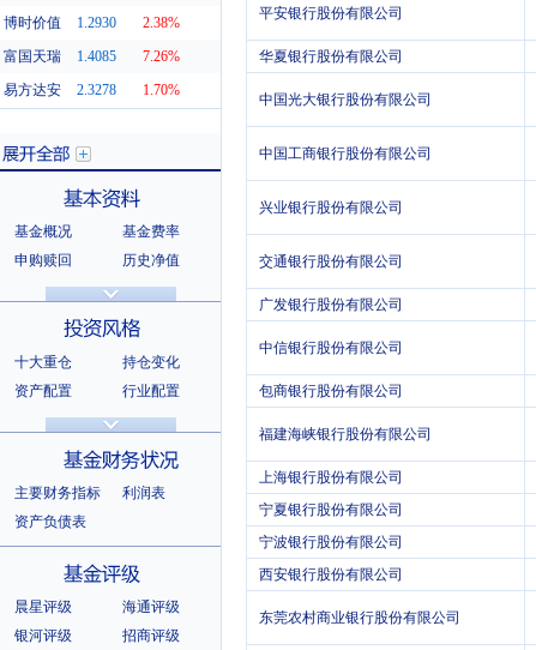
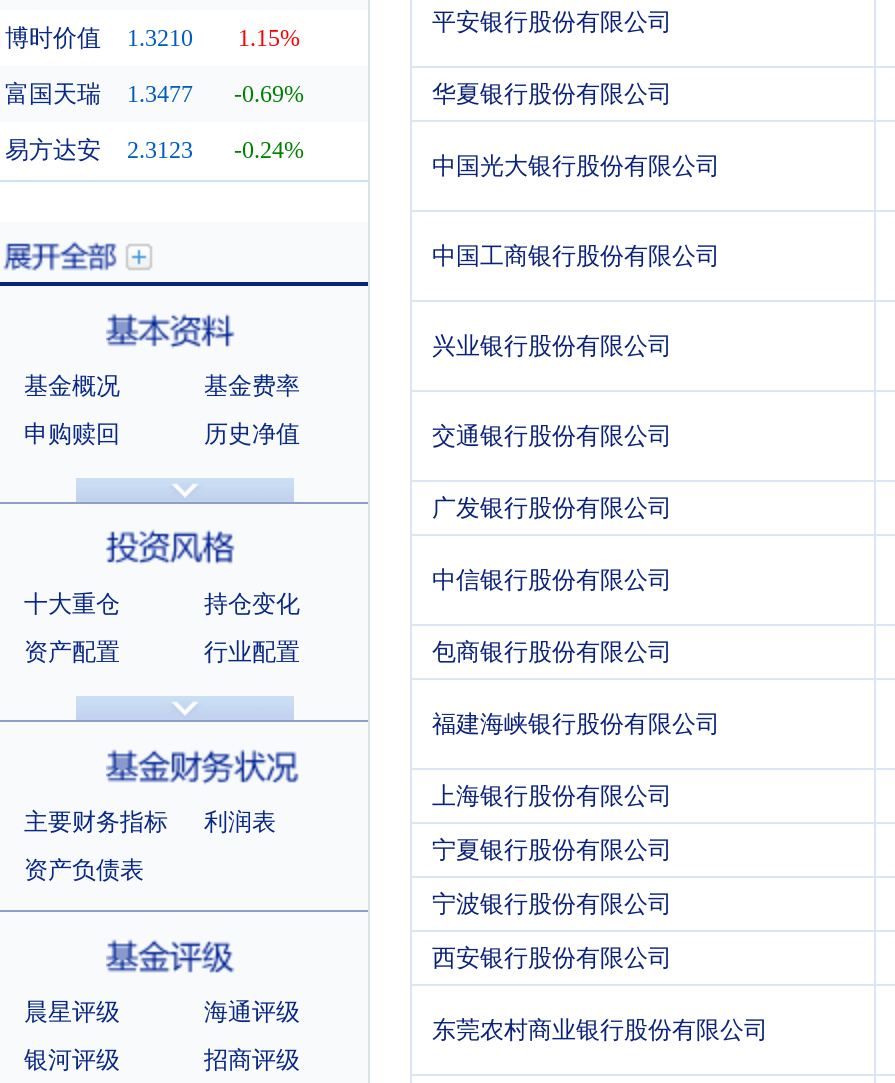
[76,14,116,31] 1.2930 -> [127,24,193,52] 1.3210
[143,14,180,31] 2.38% -> [238,24,300,52] 1.15%
[76,48,116,65] 1.4085 -> [127,80,193,108] 1.3477
[143,48,180,65] 7.26% -> [234,80,304,108] -0.69%
[76,82,116,98] 2.3278 -> [127,136,193,164] 2.3123
[143,82,180,98] 1.70% -> [234,136,304,164] -0.24%

